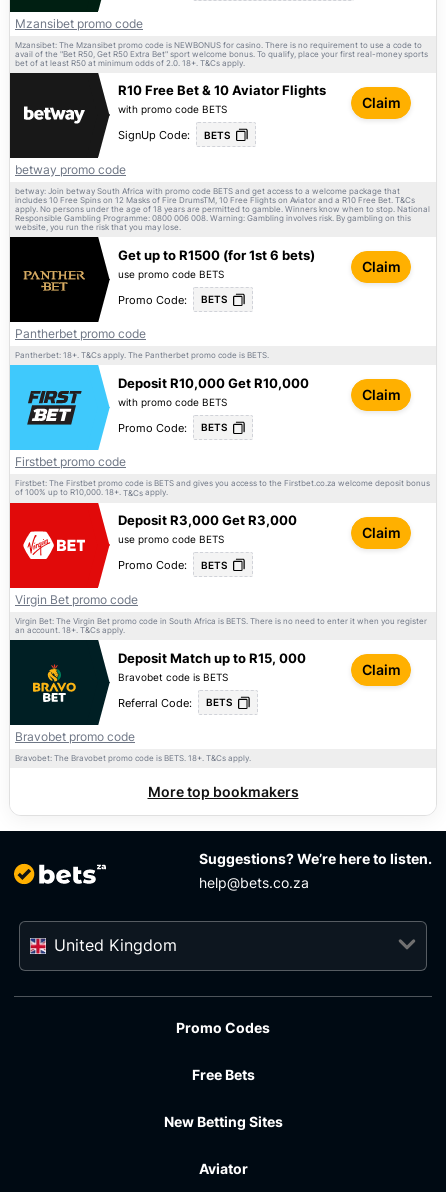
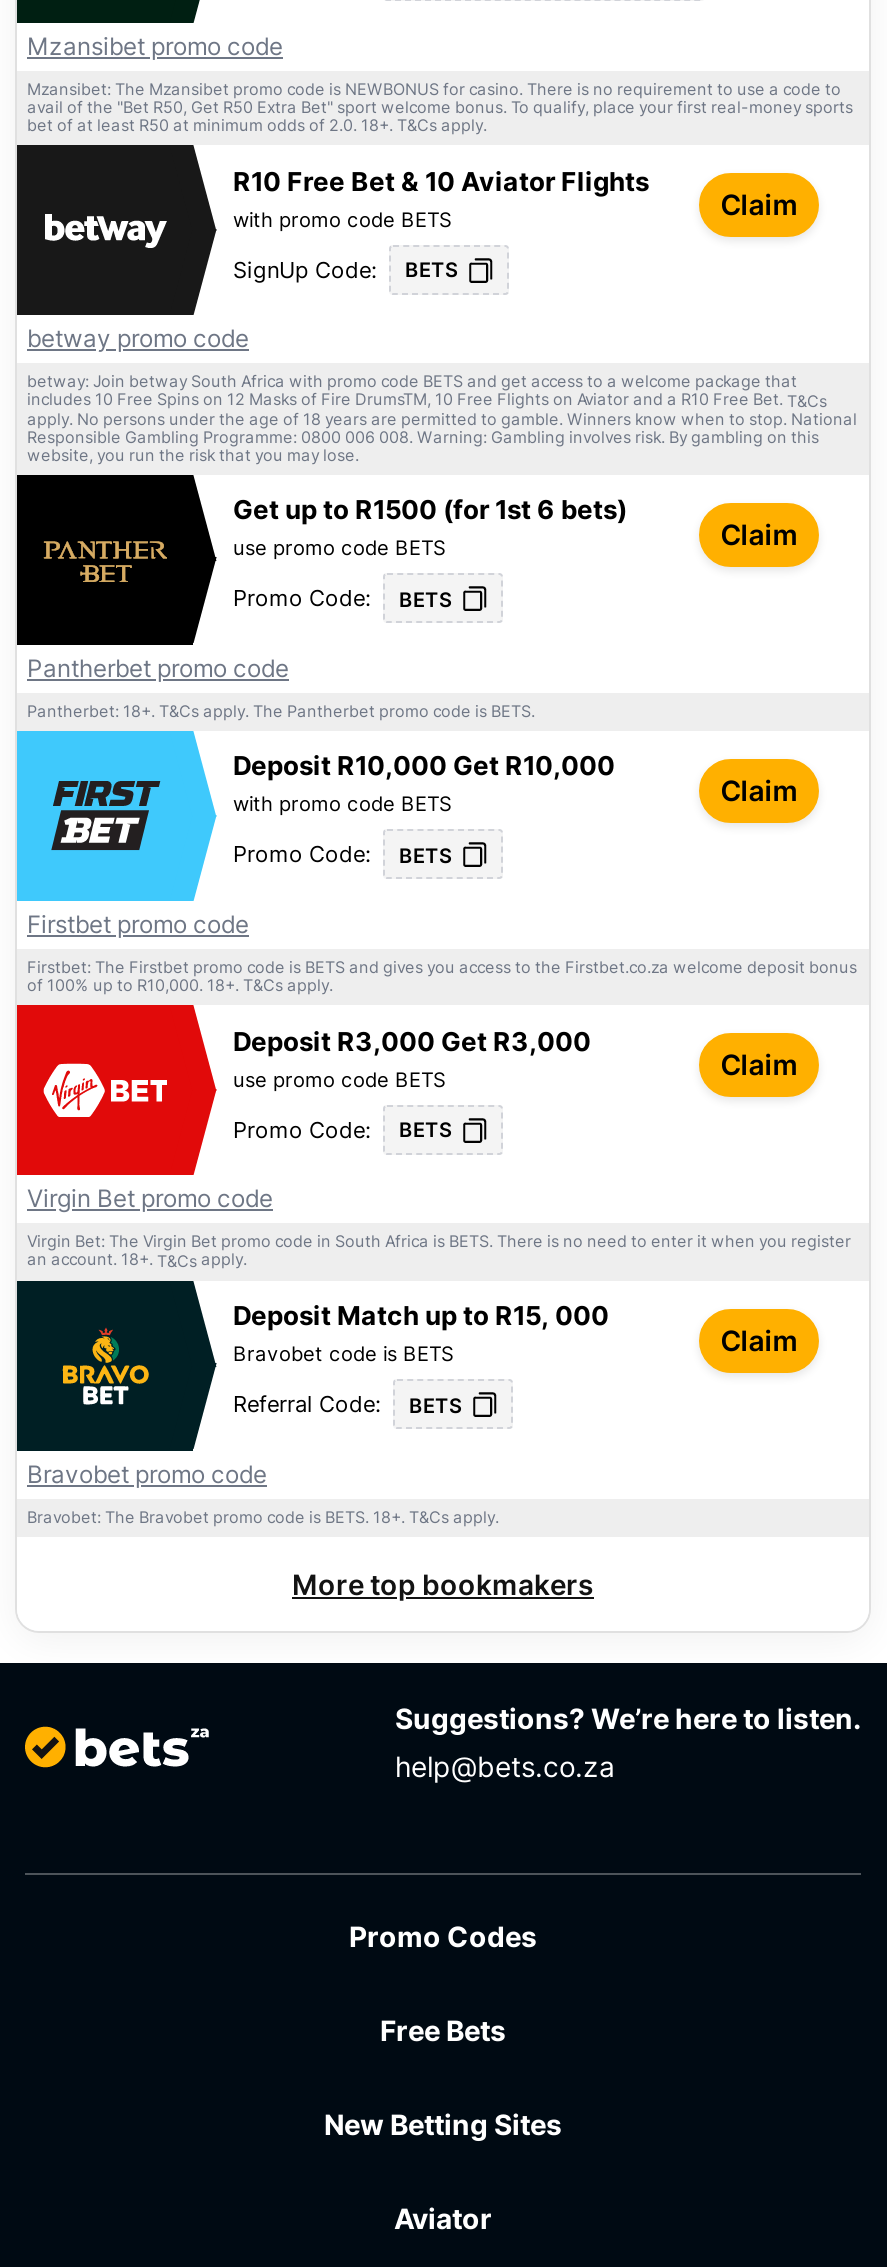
[54,935,177,955] United Kingdom -> none

